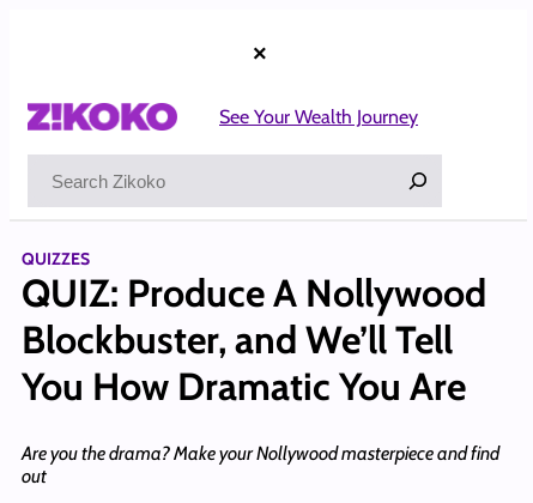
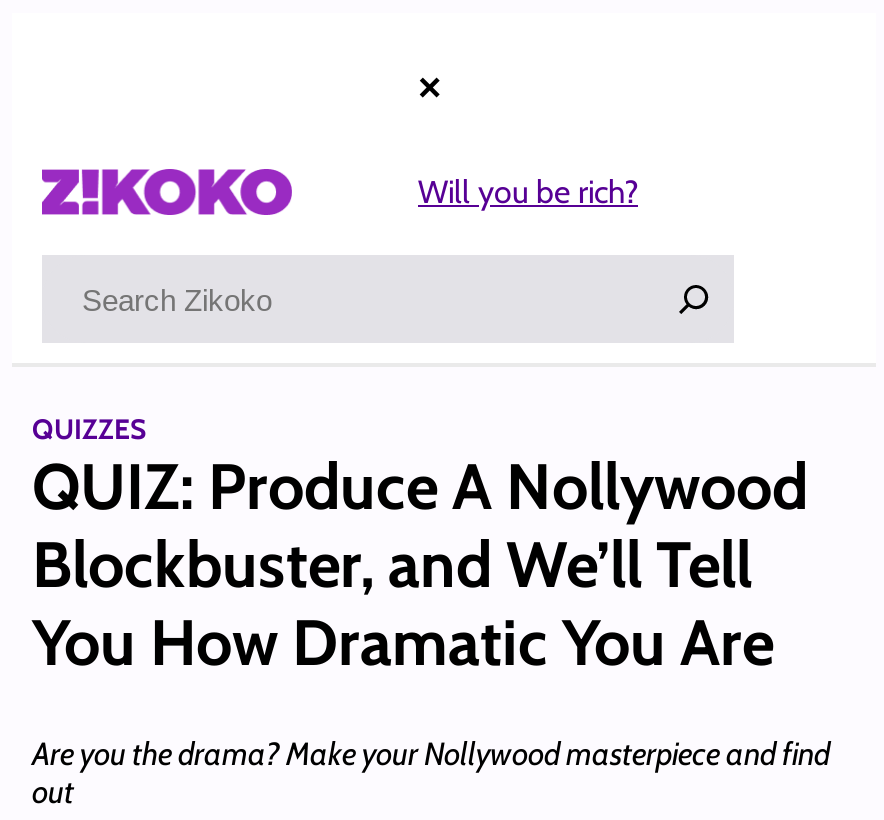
[219,105,418,128] See Your Wealth Journey -> [418,173,638,211] Will you be rich?

